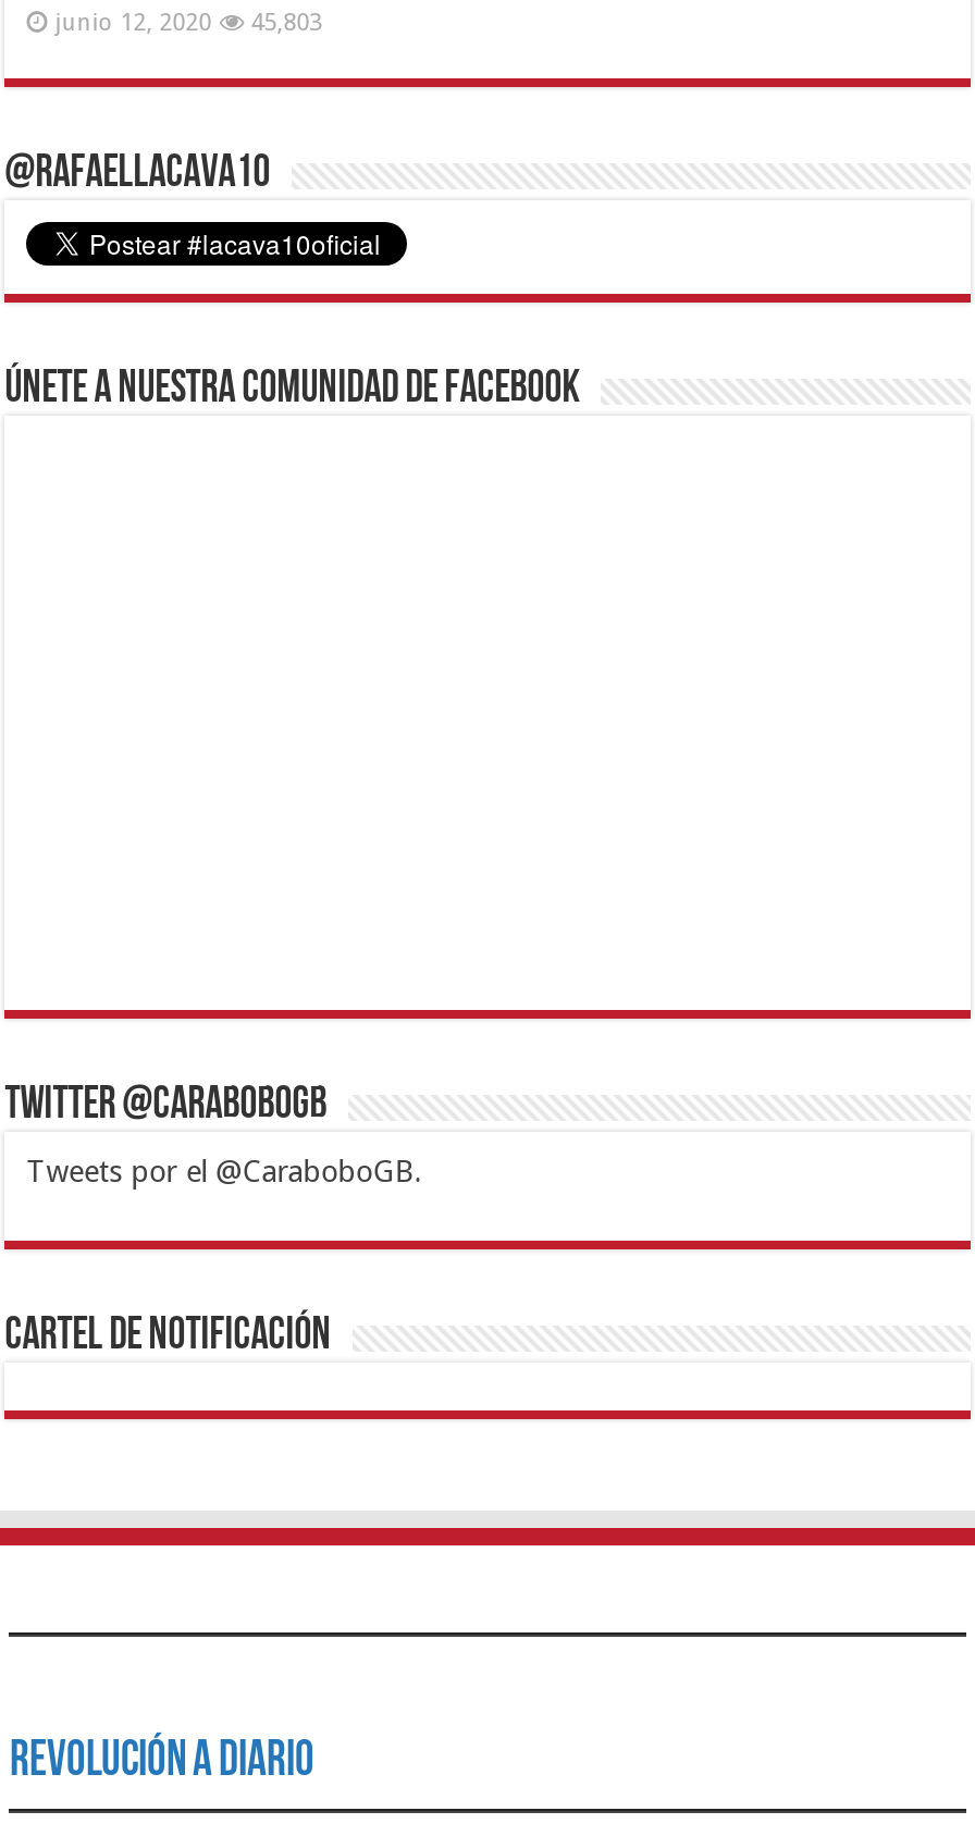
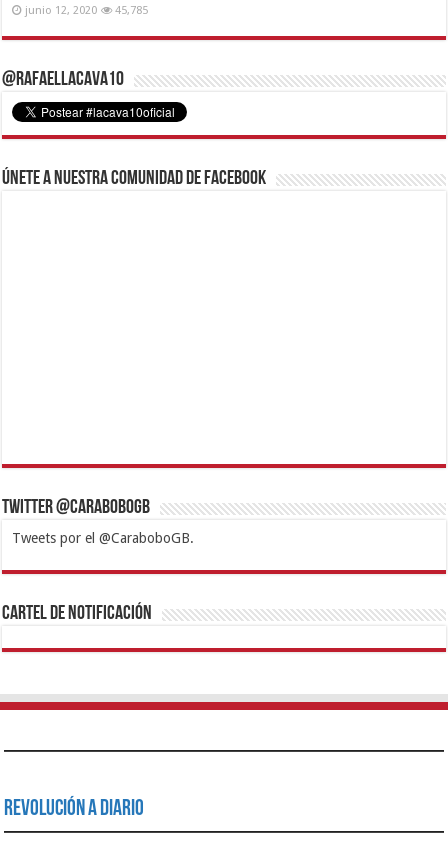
[55,9,323,38] junio 12, 2020 45,803 -> [25,4,148,17] junio 12, 2020 45,785

